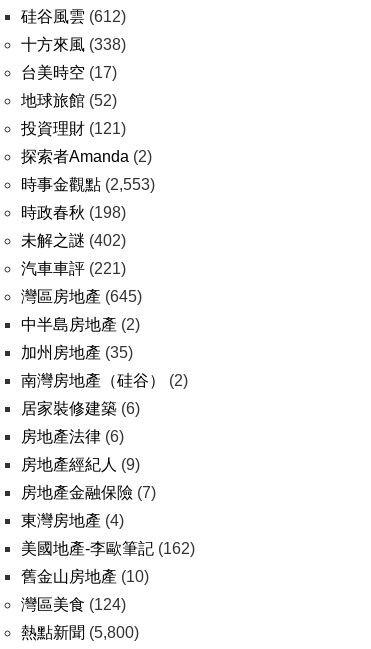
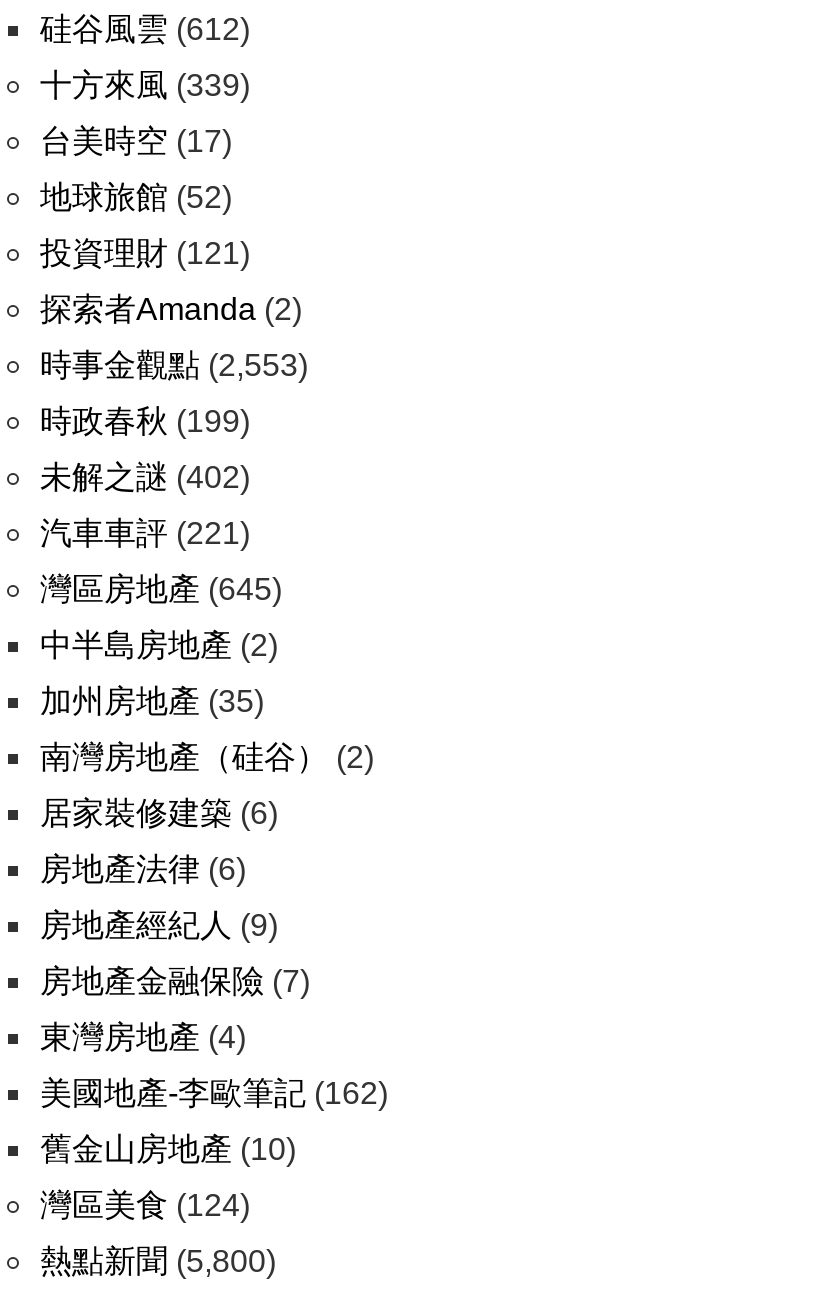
[21,36,126,53] 十方來風(338) -> [40,68,250,102] 十方來風(339)
[21,204,126,221] 時政春秋(198) -> [40,404,250,438] 時政春秋(199)

